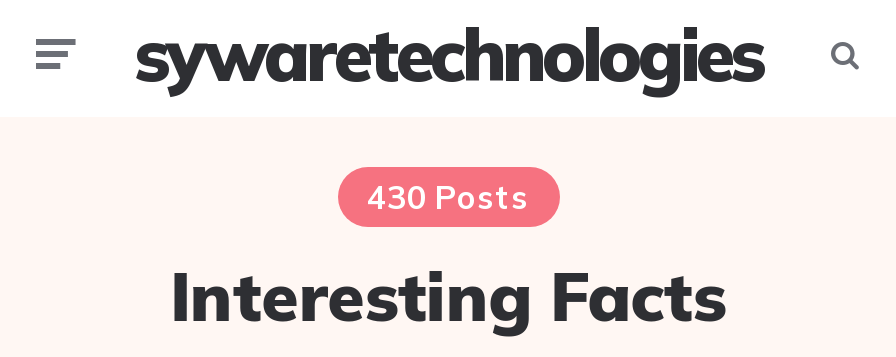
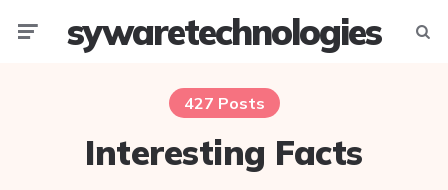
[367,177,529,217] 430 Posts -> [183,93,264,113] 427 Posts

